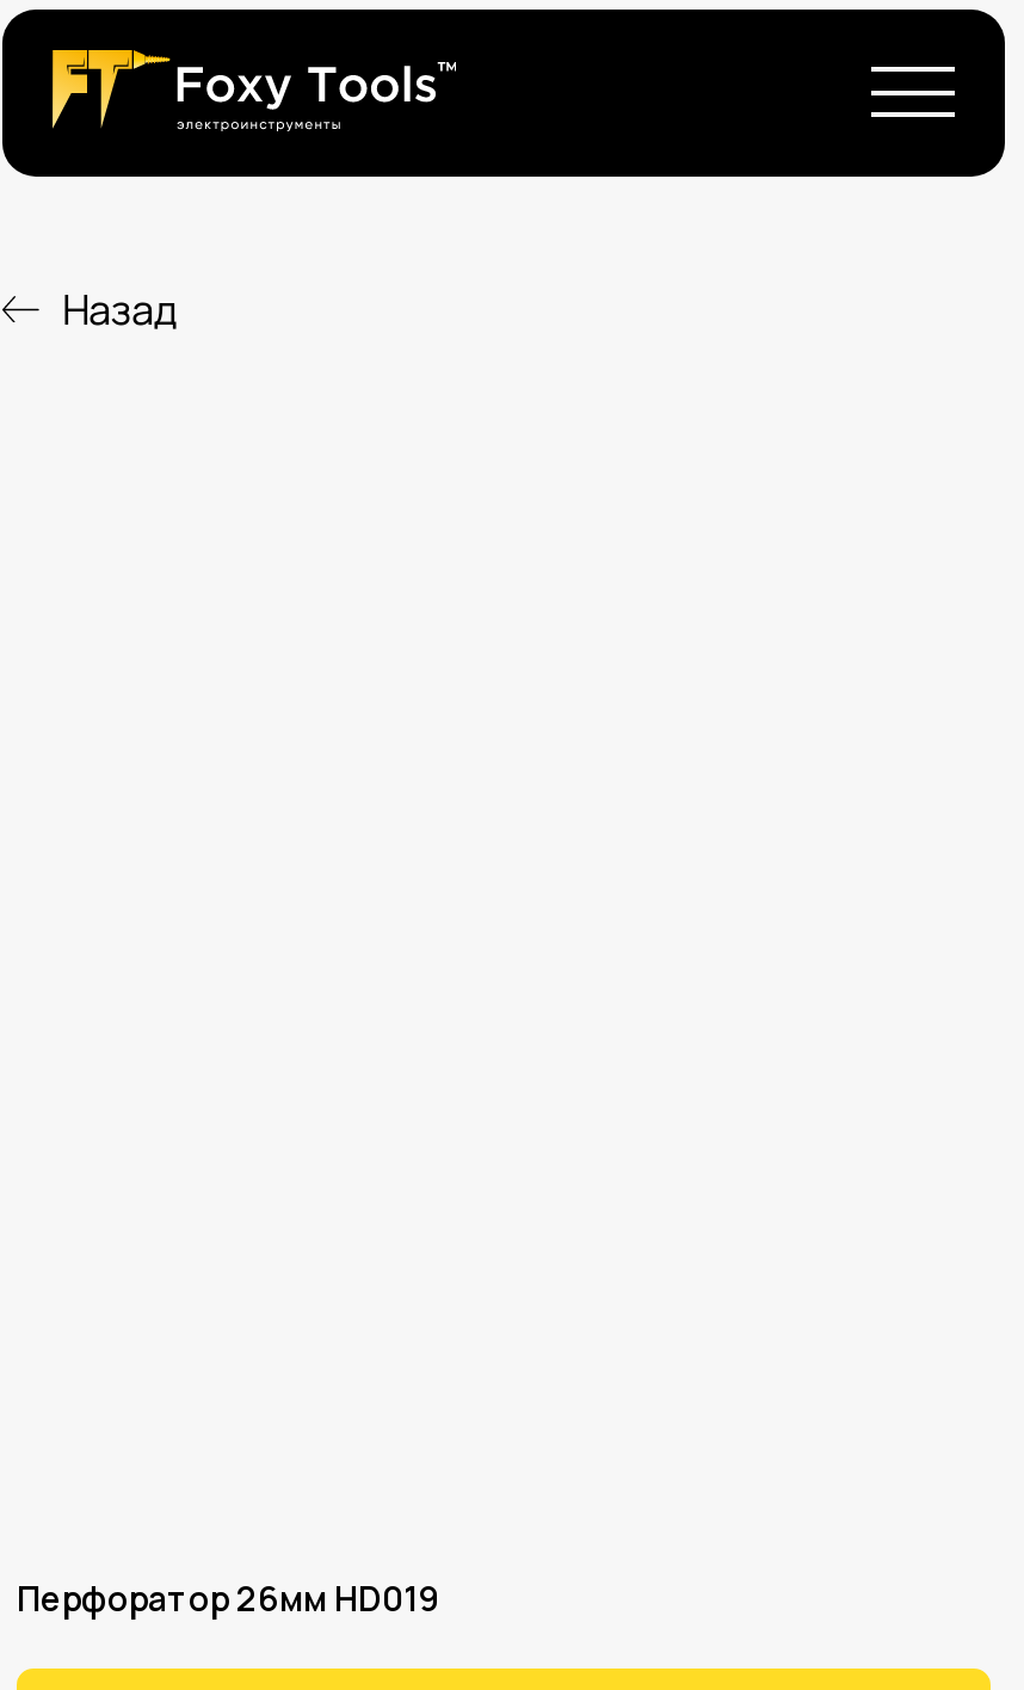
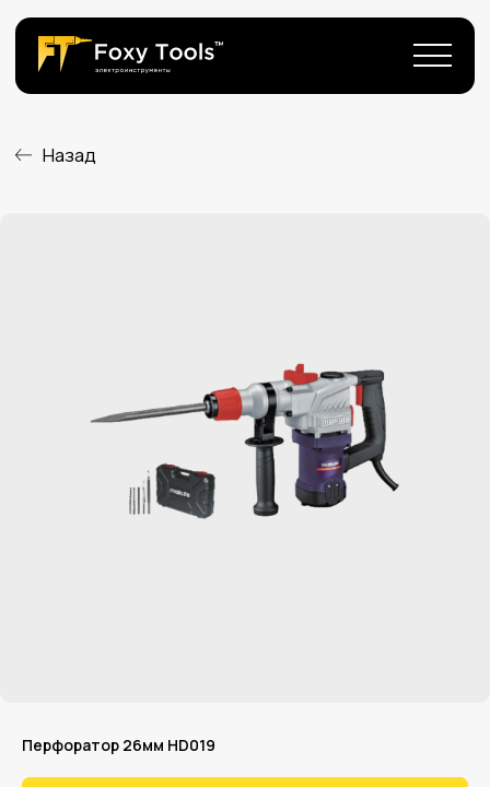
none -> [90,363,400,520] [image]

